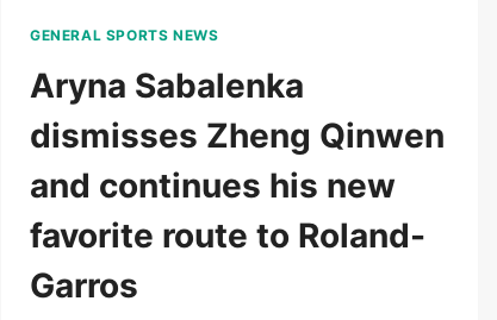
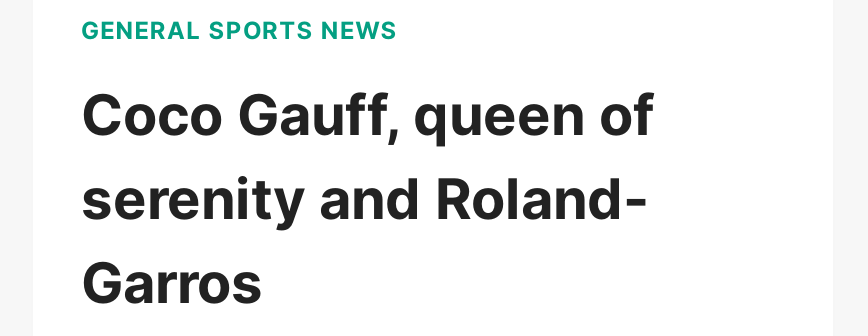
[30,66,445,256] Aryna Sabalenka | dismisses Zheng Qinwen | and continues his new | favorite route to Roland- -> [81,81,655,233] Coco Gauff, queen of | serenity and Roland-

